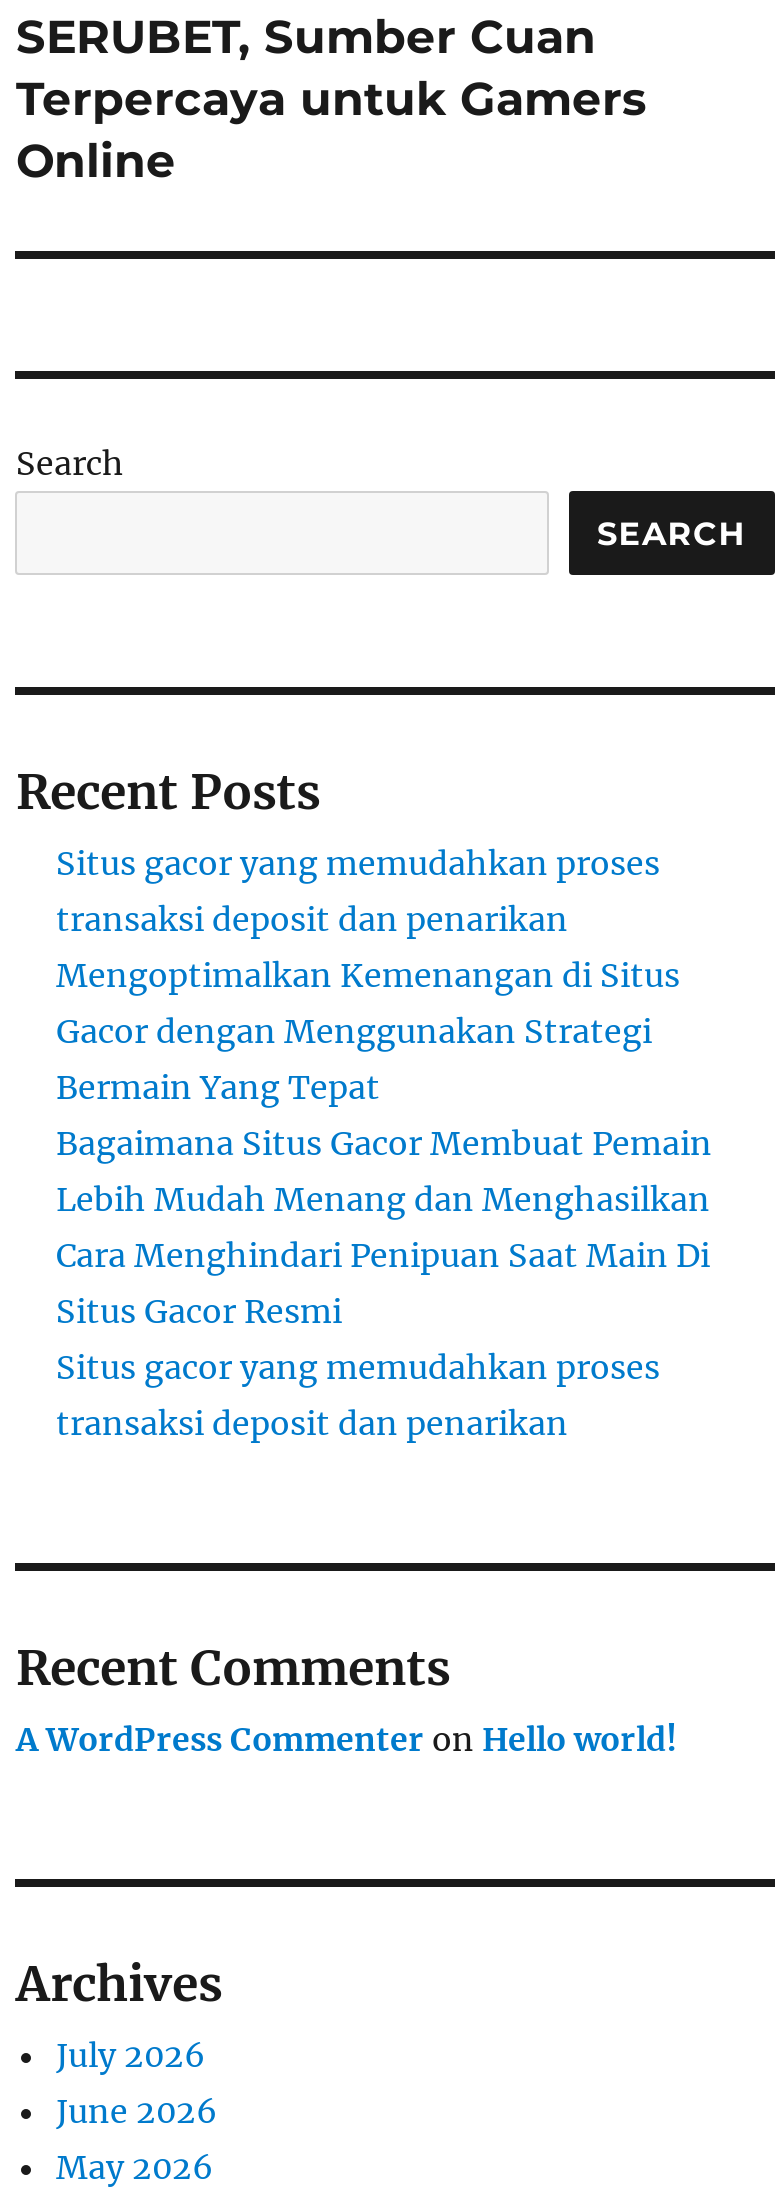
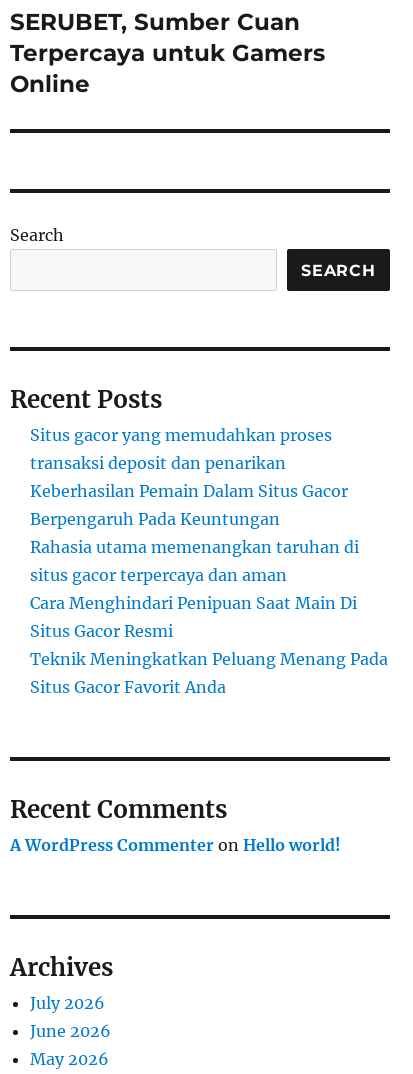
[56,955,712,1219] Mengoptimalkan Kemenangan di Situs | Gacor dengan Menggunakan Strategi | Bermain Yang Tepat | Bagaimana Situs Gacor Membuat Pemain | Lebih Mudah Menang dan Menghasilkan -> [30,481,359,585] Keberhasilan Pemain Dalam Situs Gacor | Berpengaruh Pada Keuntungan | Rahasia utama memenangkan taruhan di | situs gacor terpercaya dan aman
[56,1347,660,1443] Situs gacor yang memudahkan proses | transaksi deposit dan penarikan -> [30,649,388,697] Teknik Meningkatkan Peluang Menang Pada | Situs Gacor Favorit Anda

